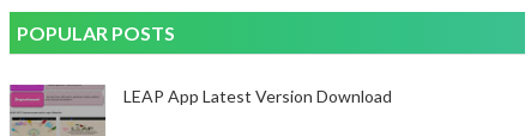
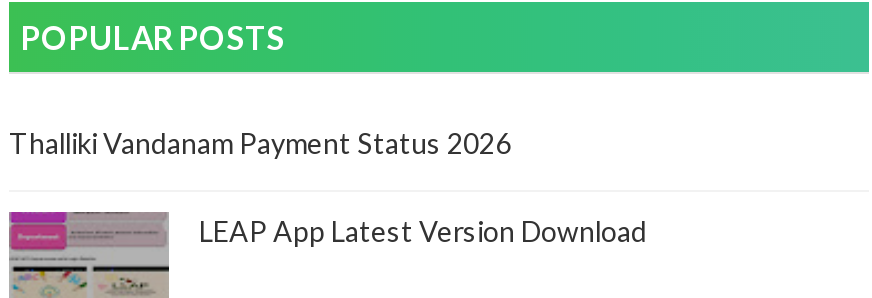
none -> [9,126,511,160] Thalliki Vandanam Payment Status 2026

